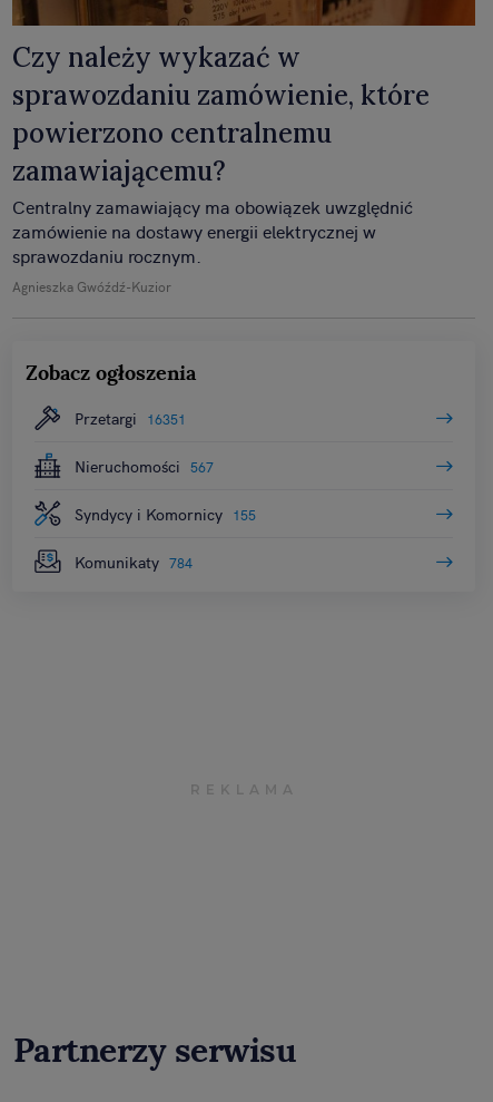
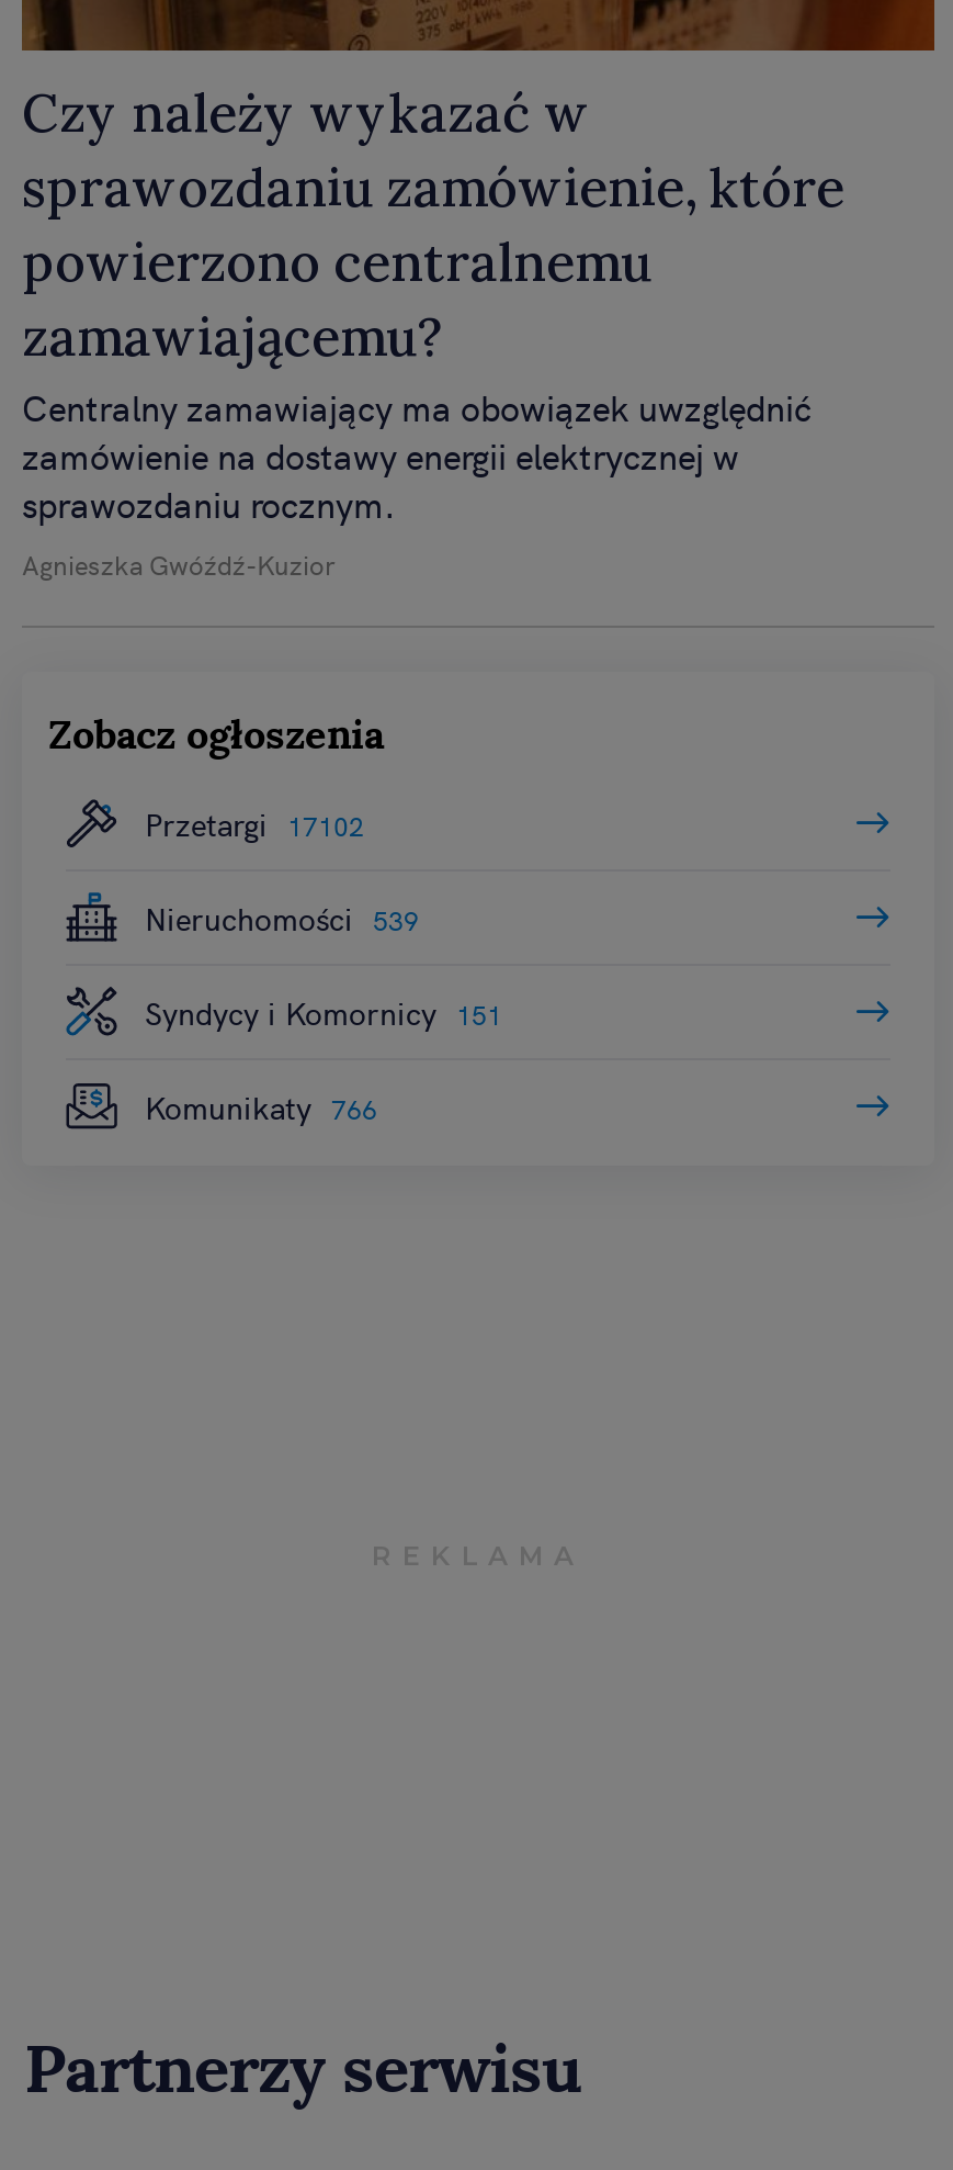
[75,406,186,429] Przetargi 16351 -> [145,801,364,845] Przetargi 17102
[75,454,214,477] Nieruchomości 567 -> [145,895,419,939] Nieruchomości 539
[75,502,256,525] Syndycy i Komornicy 155 -> [145,990,502,1034] Syndycy i Komornicy 151
[75,550,193,573] Komunikaty 784 -> [145,1084,377,1128] Komunikaty 766

